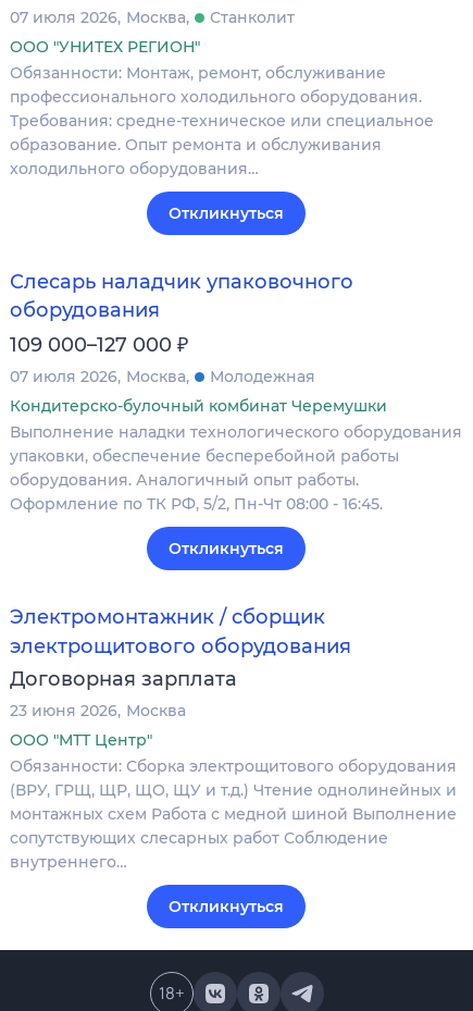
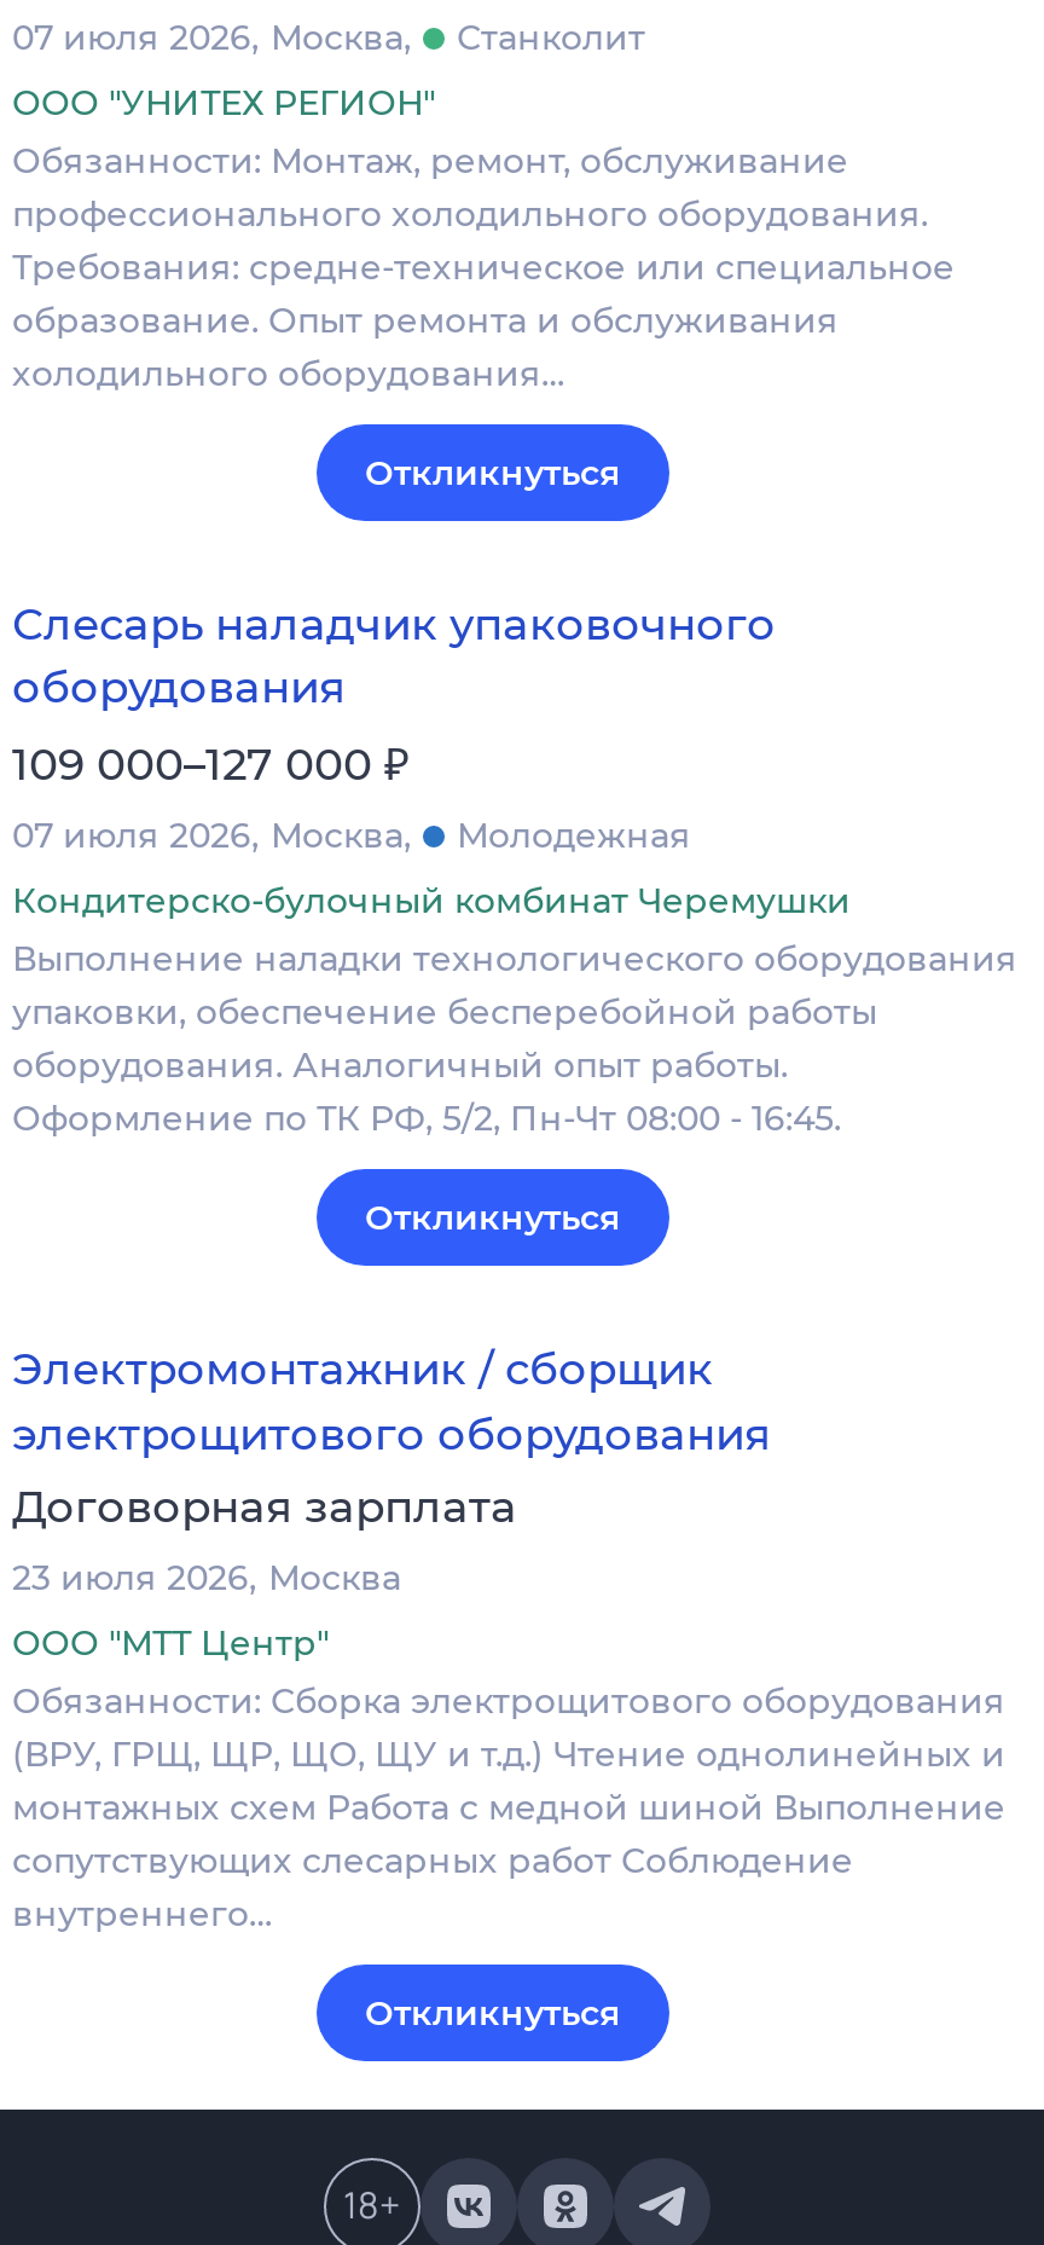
[10,700,186,720] 23 июня 2026 Москва -> [12,1555,401,1598] 23 июля 2026 Москва

